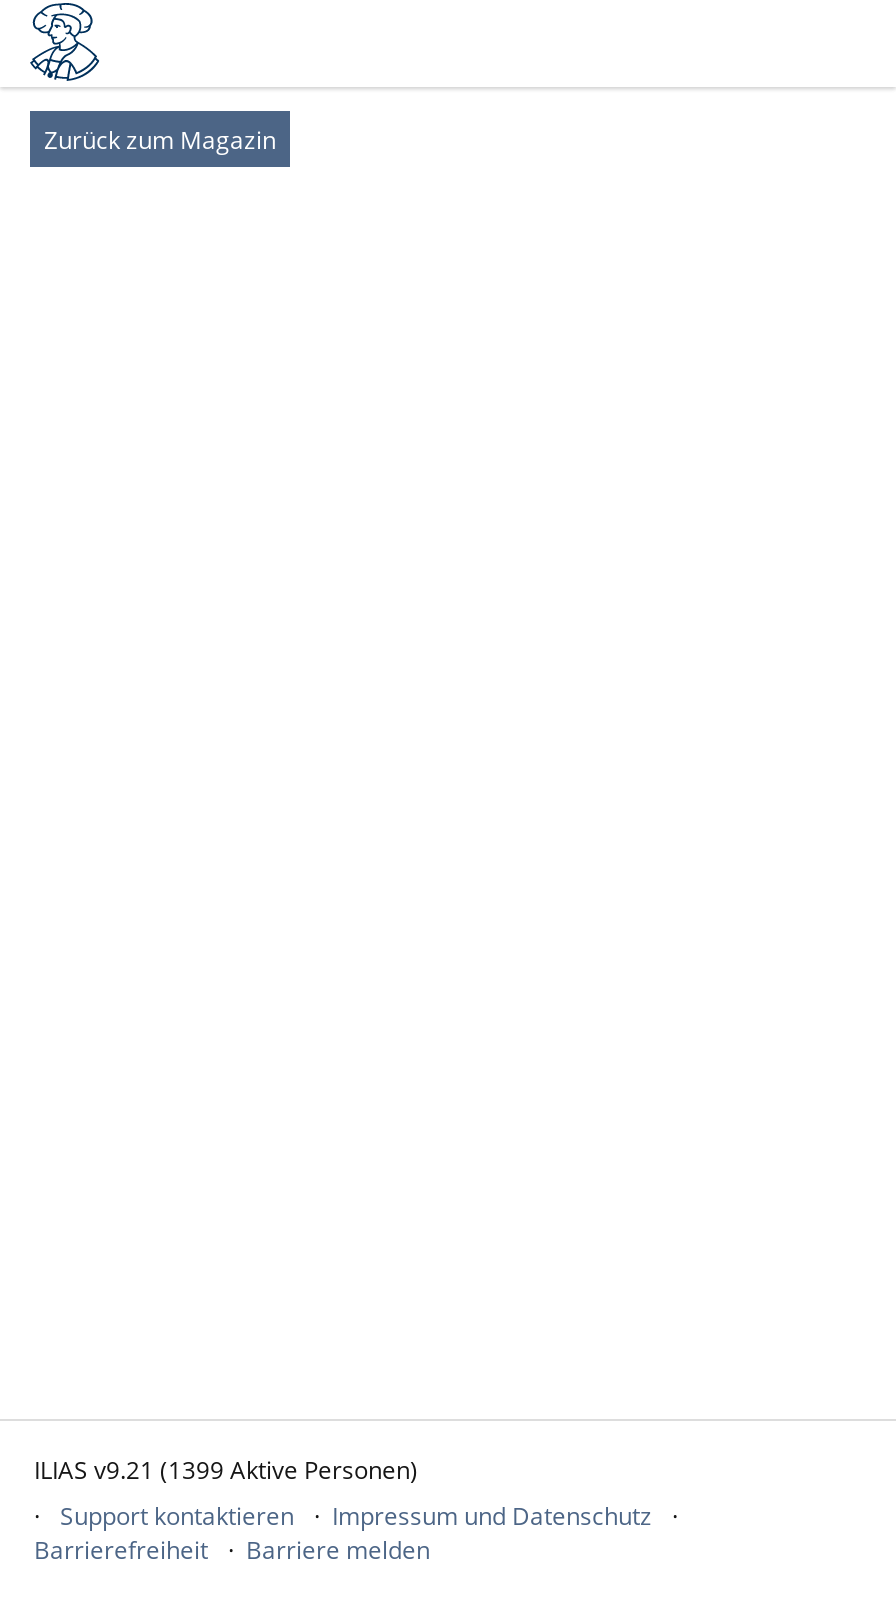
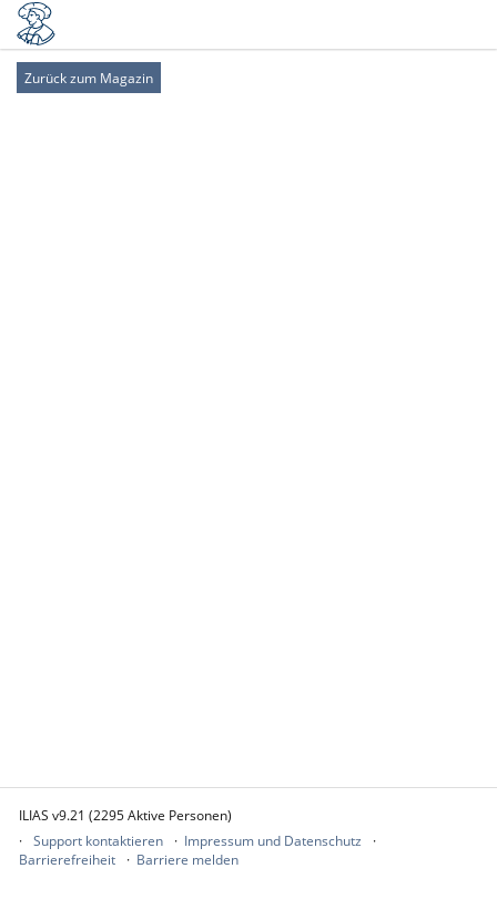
[34,1453,418,1487] ILIAS v9.21 (1399 Aktive Personen) -> [19,806,232,825] ILIAS v9.21 (2295 Aktive Personen)

